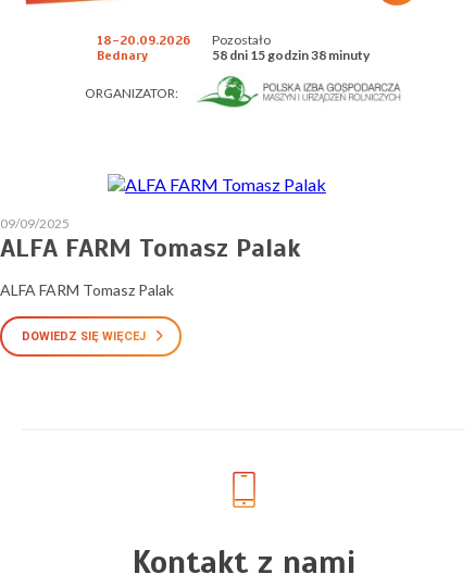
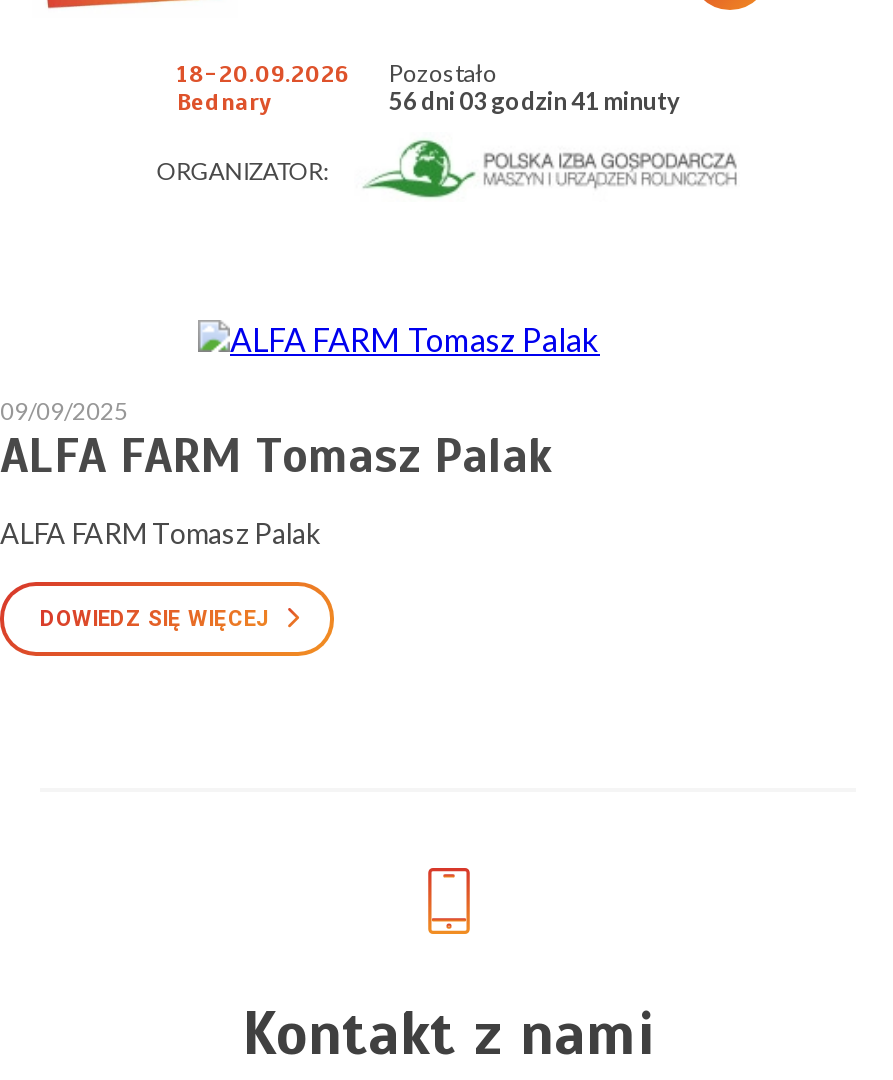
[211,47,369,63] 58 dni 15 godzin 38 minuty -> [389,86,679,116] 56 dni 03 godzin 41 minuty

